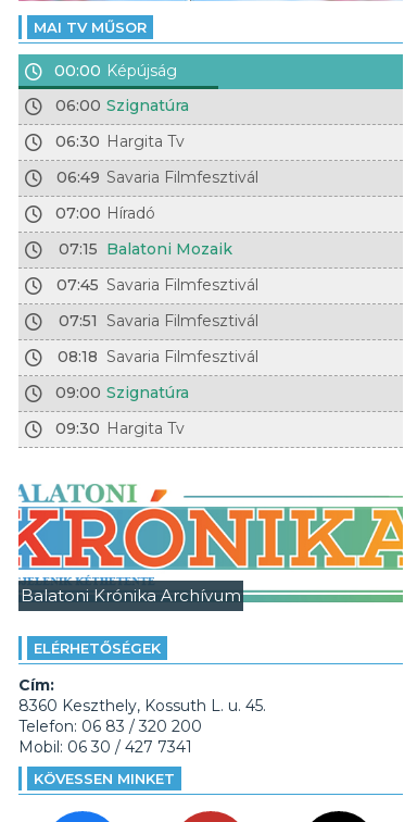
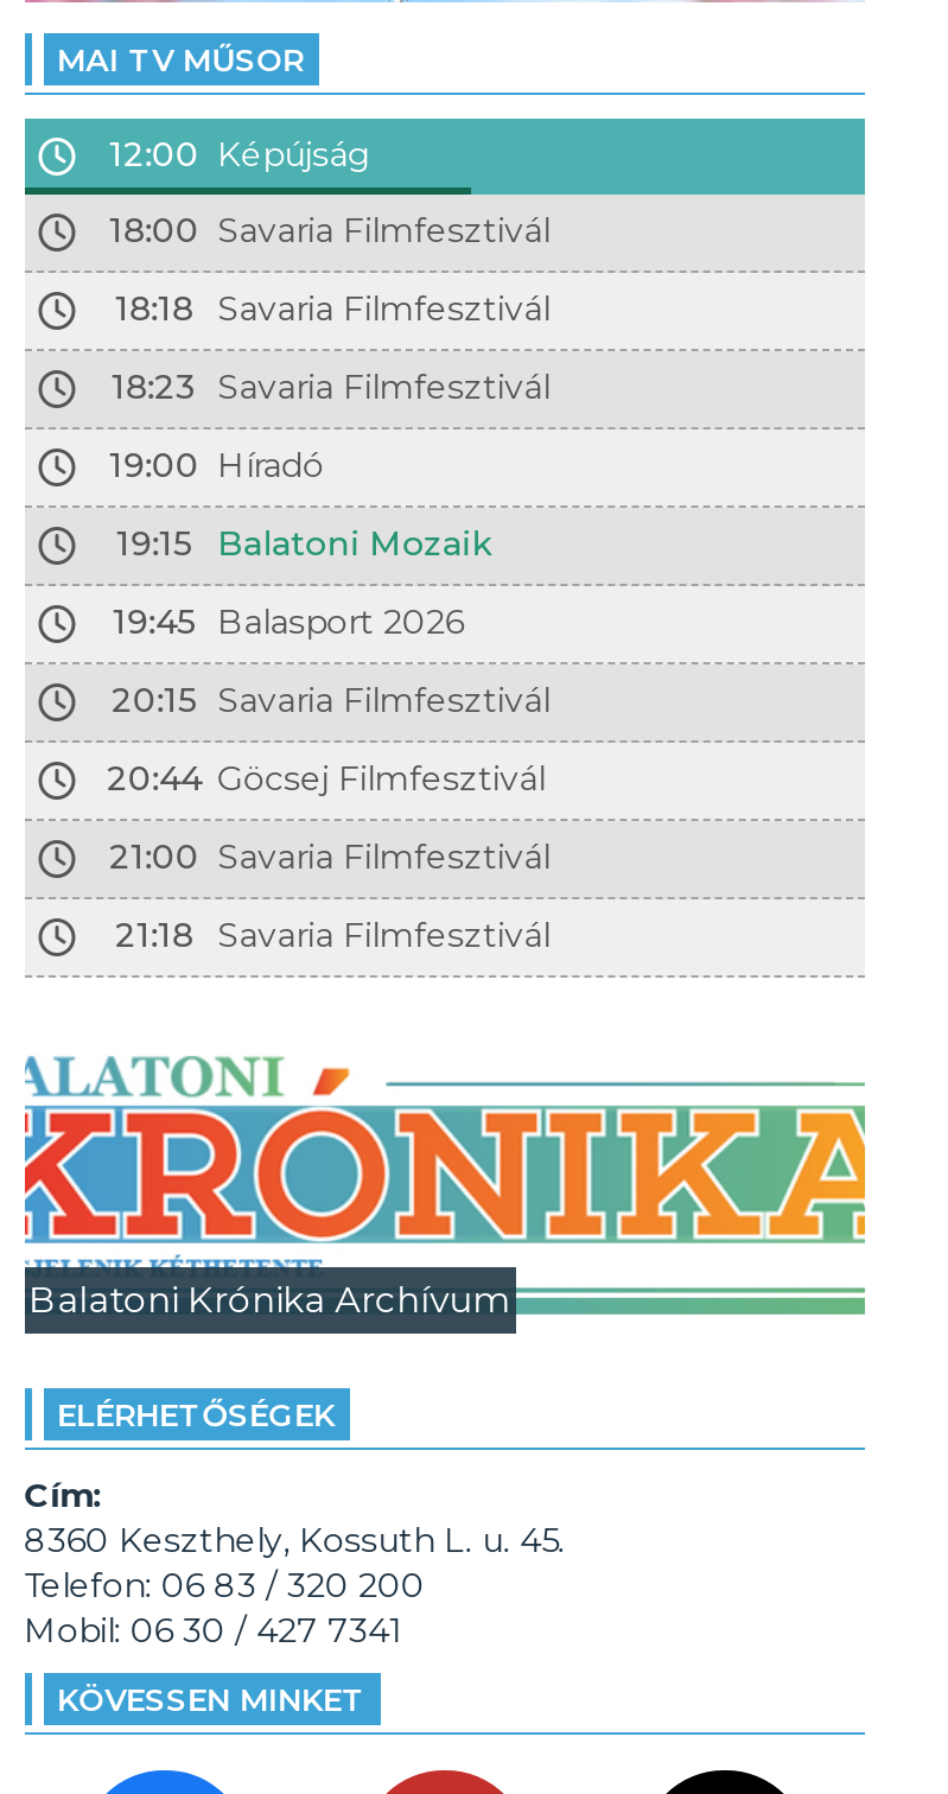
[54,61,177,80] 00:00 Képújság -> [109,133,372,176] 12:00 Képújság
[55,96,189,115] 06:00 Szignatúra -> [109,209,550,252] 18:00 Savaria Filmfesztivál
[55,132,185,151] 06:30 Hargita Tv -> [115,287,550,330] 18:18 Savaria Filmfesztivál
[56,167,259,187] 06:49 Savaria Filmfesztivál -> [112,365,550,408] 18:23 Savaria Filmfesztivál
[55,203,156,223] 07:00 Híradó -> [109,444,324,486] 19:00 Híradó
[58,239,233,259] 07:15 Balatoni Mozaik -> [117,522,493,565] 19:15 Balatoni Mozaik
[57,275,259,295] 07:45 Savaria Filmfesztivál -> [113,600,464,643] 19:45 Balasport 2026
[58,311,259,331] 07:51 Savaria Filmfesztivál -> [112,679,550,721] 20:15 Savaria Filmfesztivál
[58,347,259,366] 08:18 Savaria Filmfesztivál -> [107,757,545,800] 20:44 Göcsej Filmfesztivál
[55,383,189,402] 09:00 Szignatúra -> [109,835,550,878] 21:00 Savaria Filmfesztivál
[55,419,185,438] 09:30 Hargita Tv -> [115,914,550,956] 21:18 Savaria Filmfesztivál

